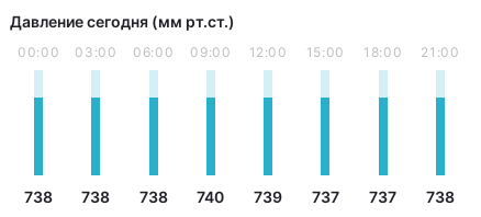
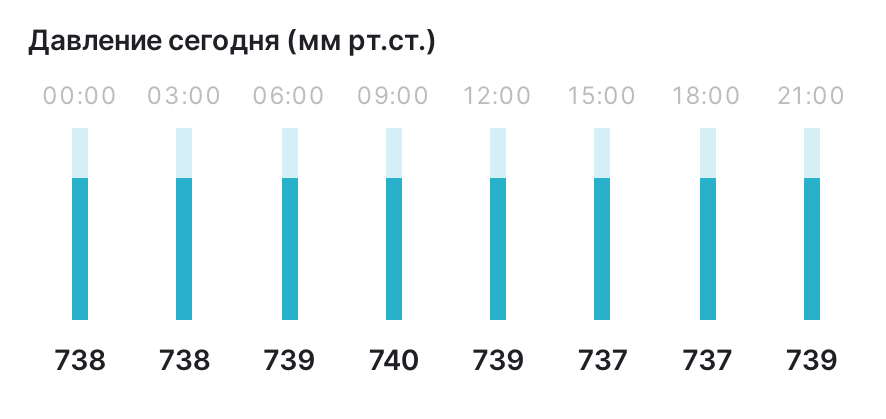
[139,187,168,206] 738 -> [263,342,315,376] 739
[426,187,455,206] 738 -> [786,342,838,376] 739

